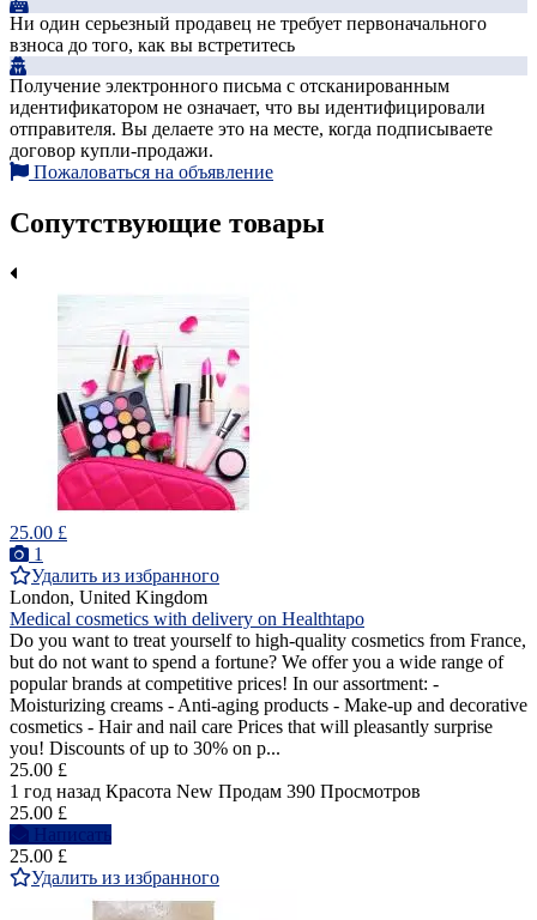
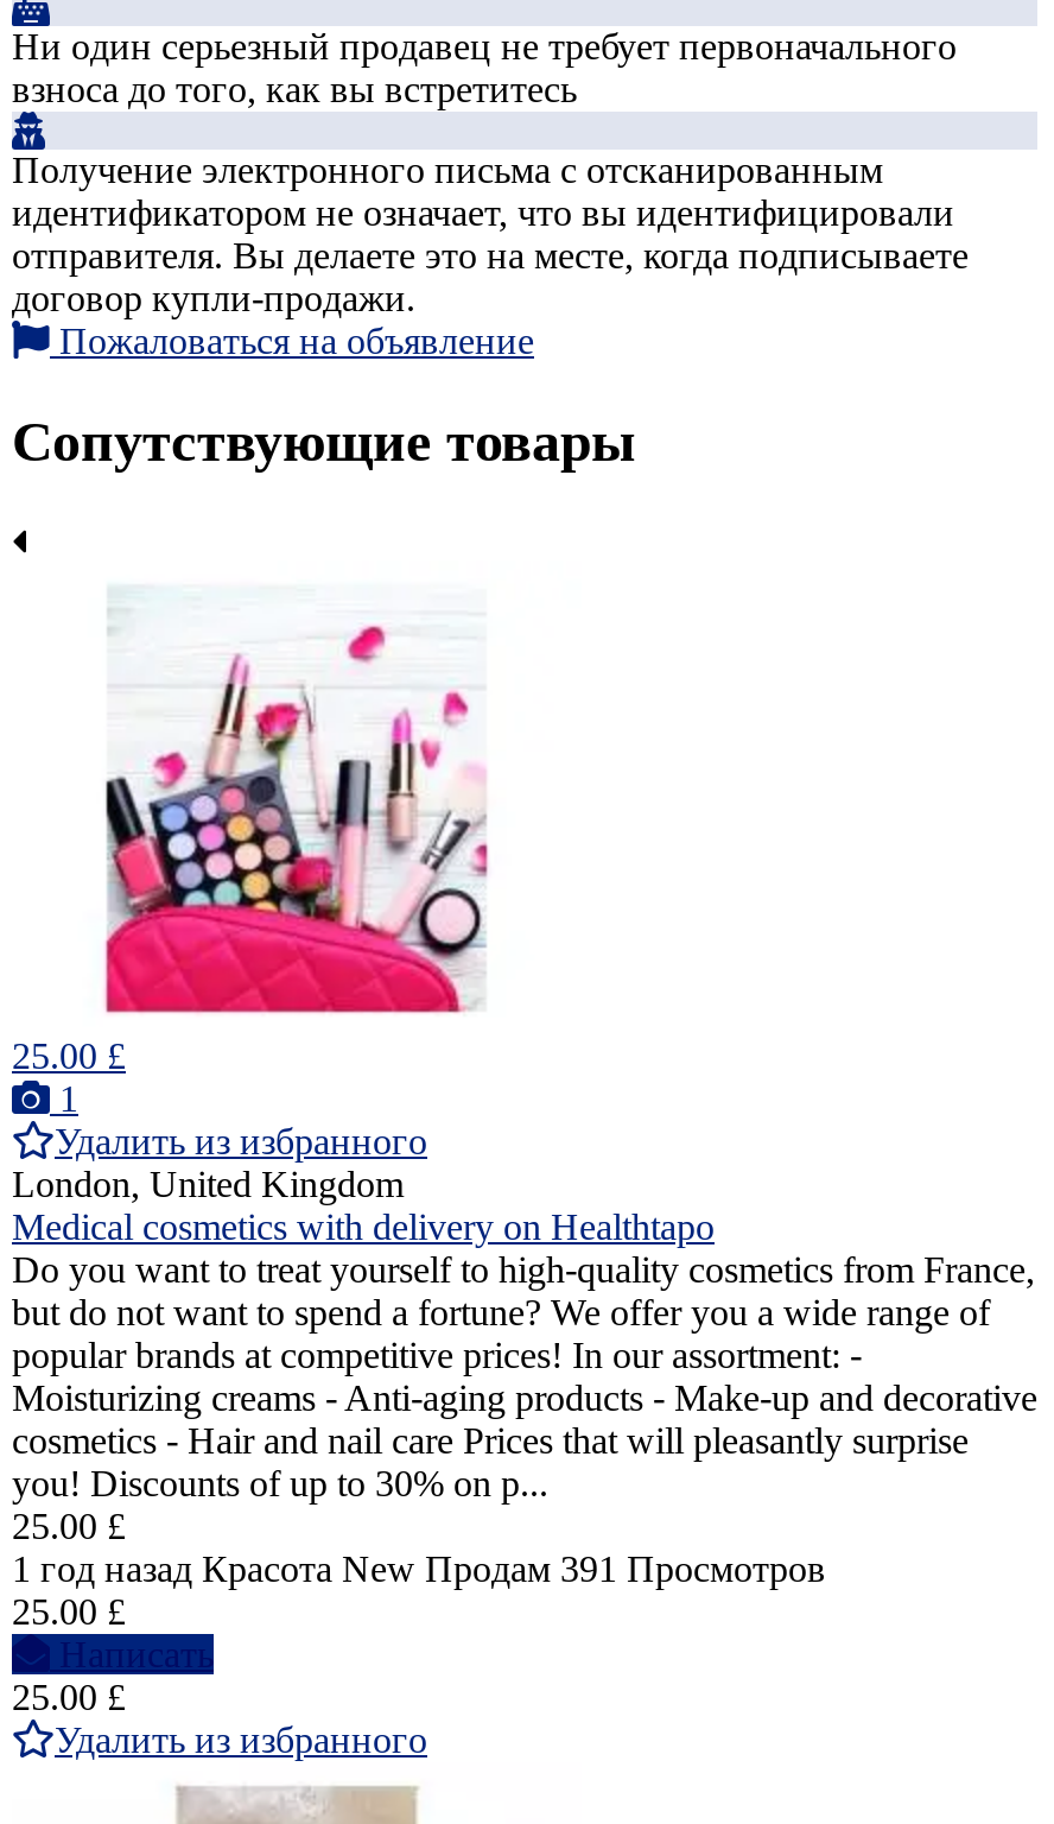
[10,781,421,801] 1 год назад Красота New Продам 390 Просмотров -> [12,1548,826,1589] 1 год назад Красота New Продам 391 Просмотров

